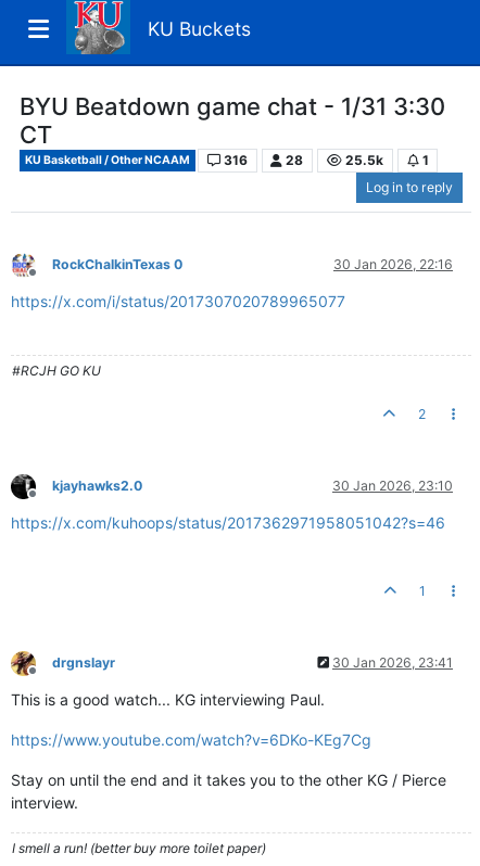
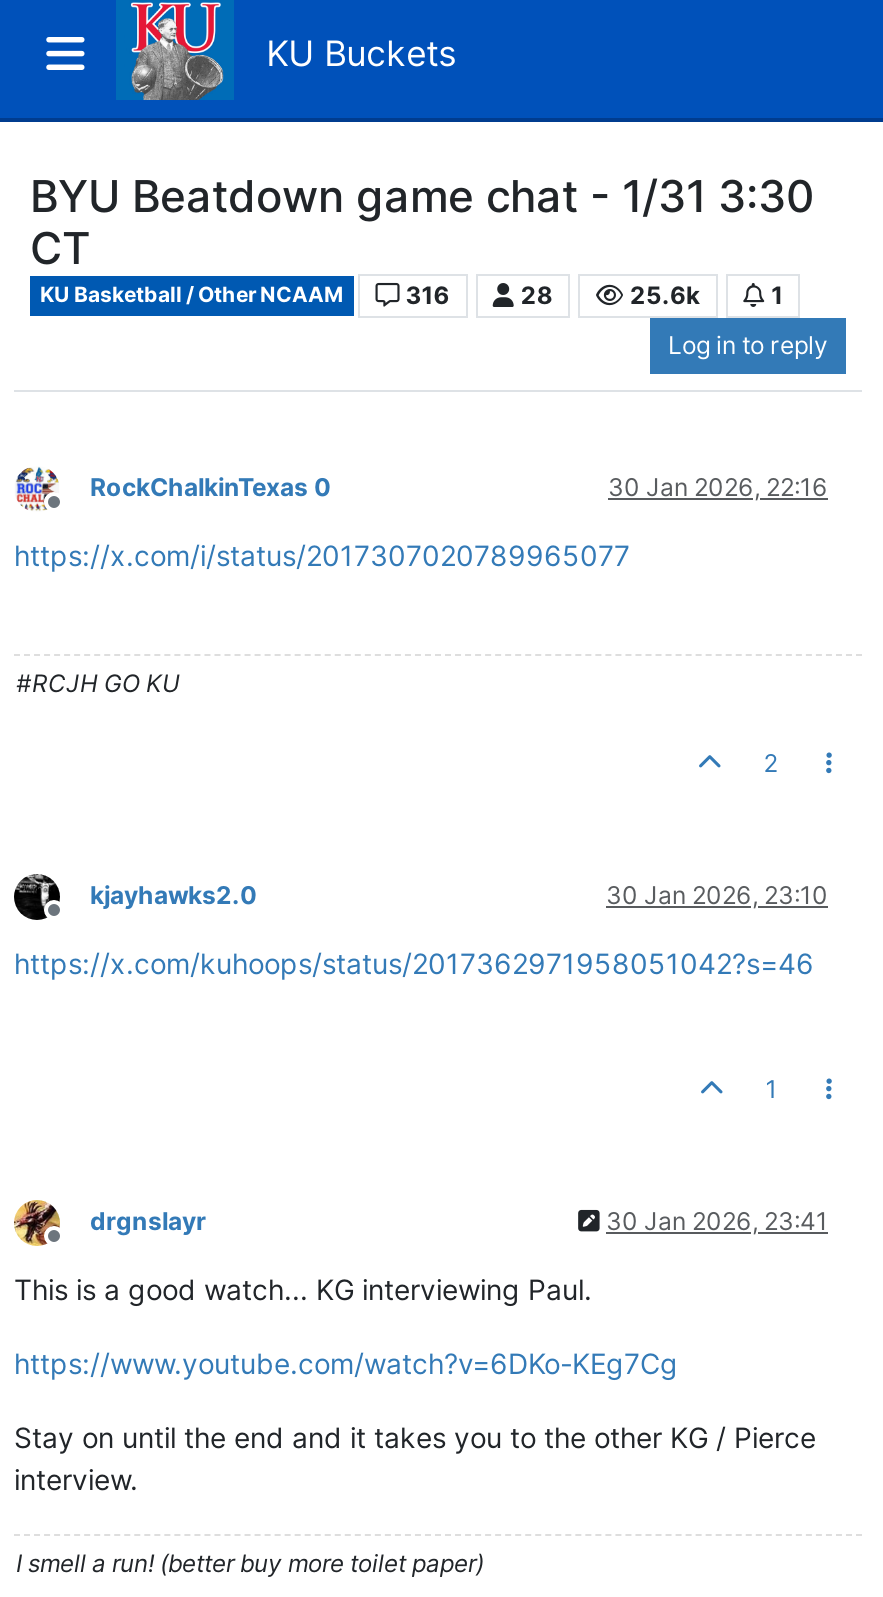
[345,152,383,168] 25.5k -> [630,280,700,310] 25.6k

